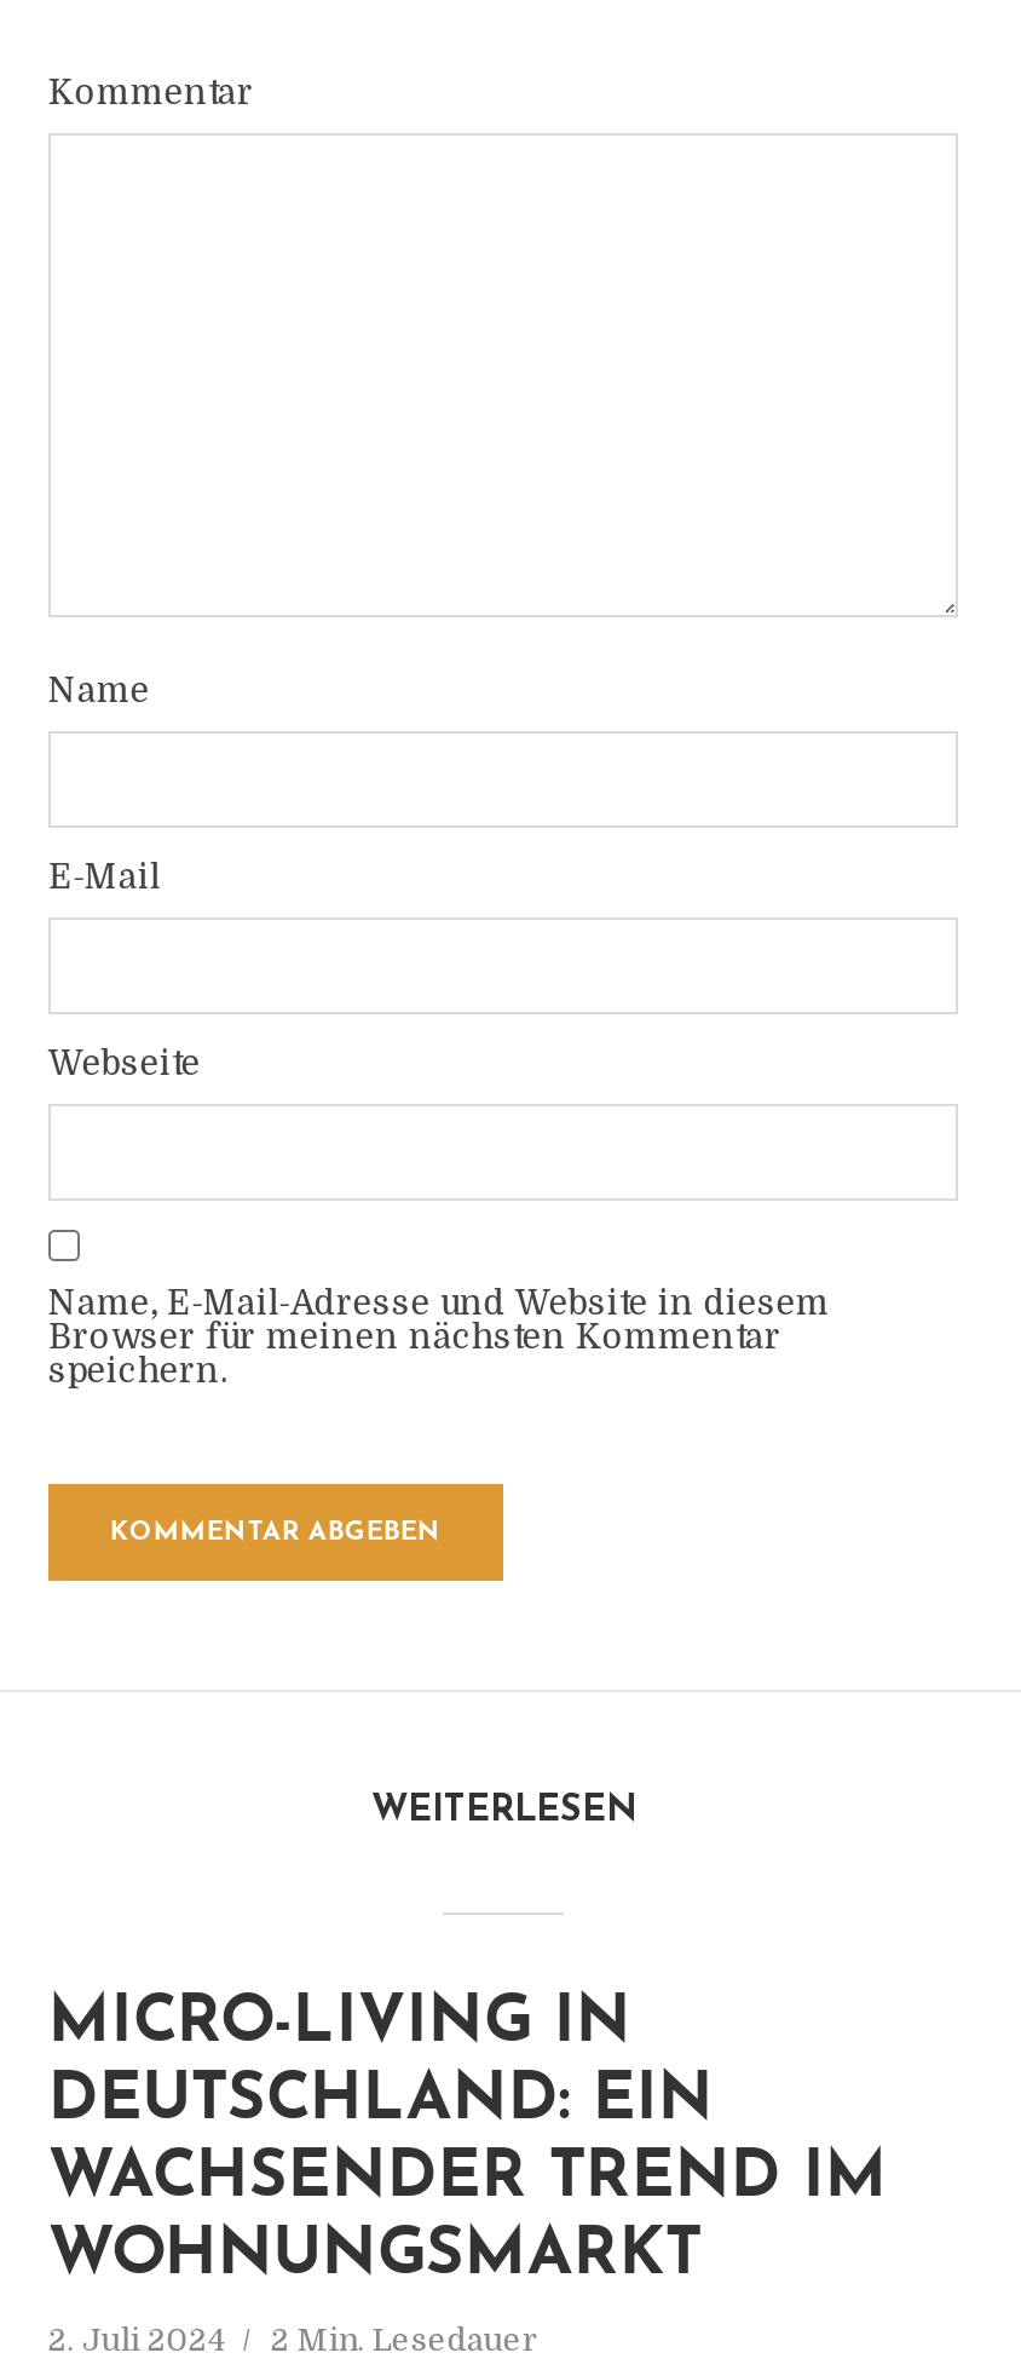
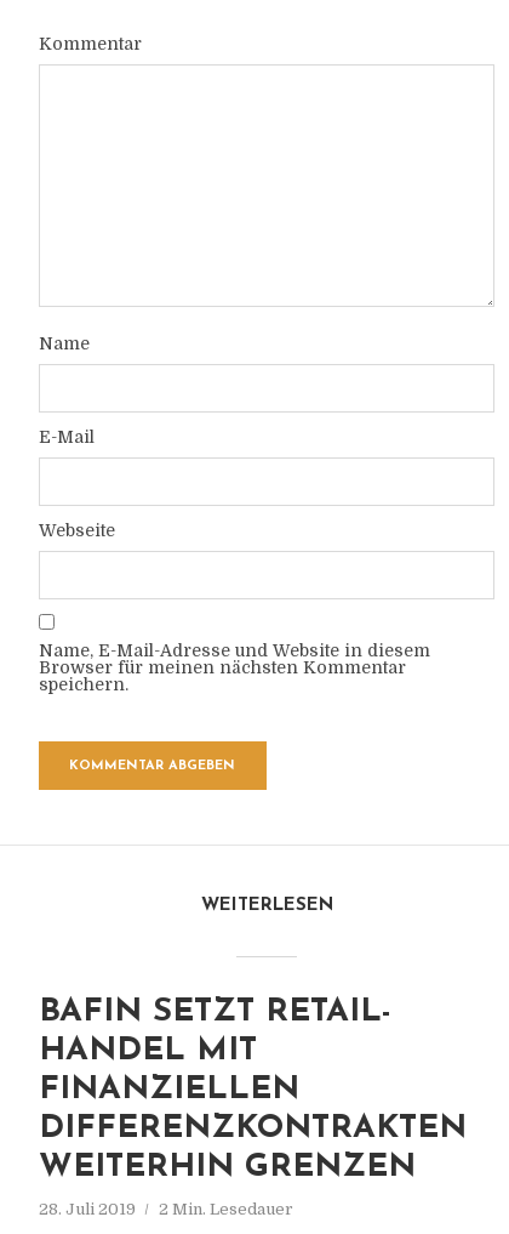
[48,1992,887,2290] MICRO-LIVING IN | DEUTSCHLAND: EIN | WACHSENDER TREND IM | WOHNUNGSMARKT -> [39,996,466,1184] BAFIN SETZT RETAIL- | HANDEL MIT | FINANZIELLEN | DIFFERENZKONTRAKTEN | WEITERHIN GRENZEN
[48,2322,539,2358] 2. Juli 2024 2 Min. Lesedauer -> [39,1200,293,1218] 28. Juli 2019 2 Min. Lesedauer

